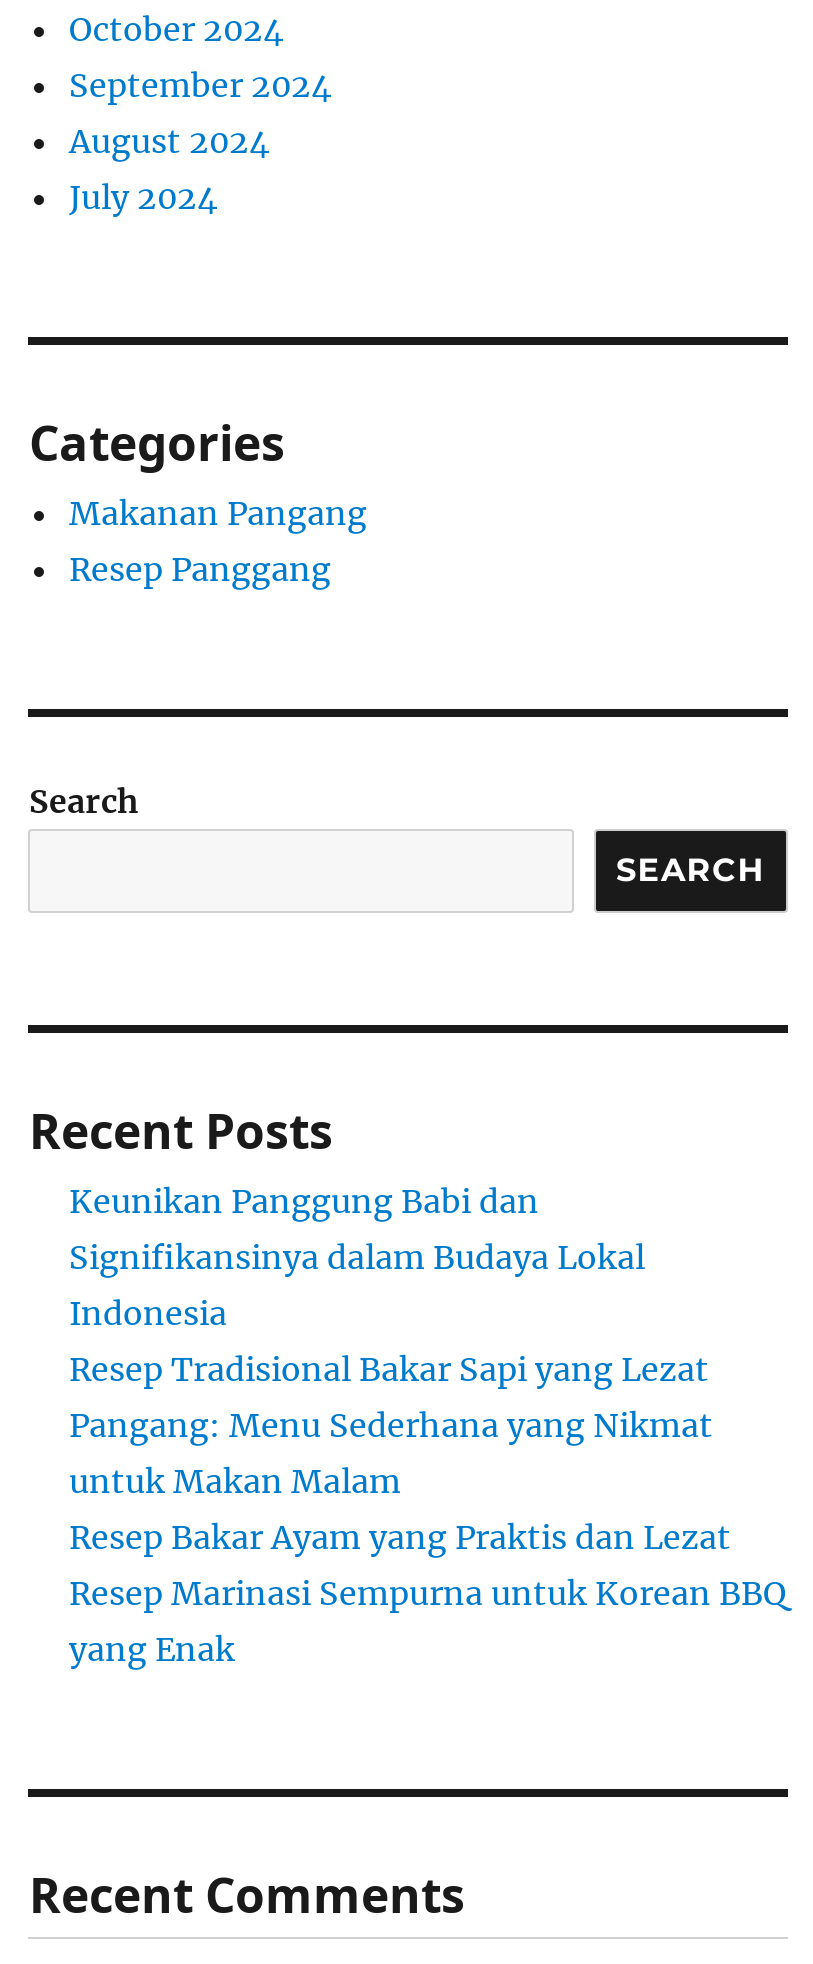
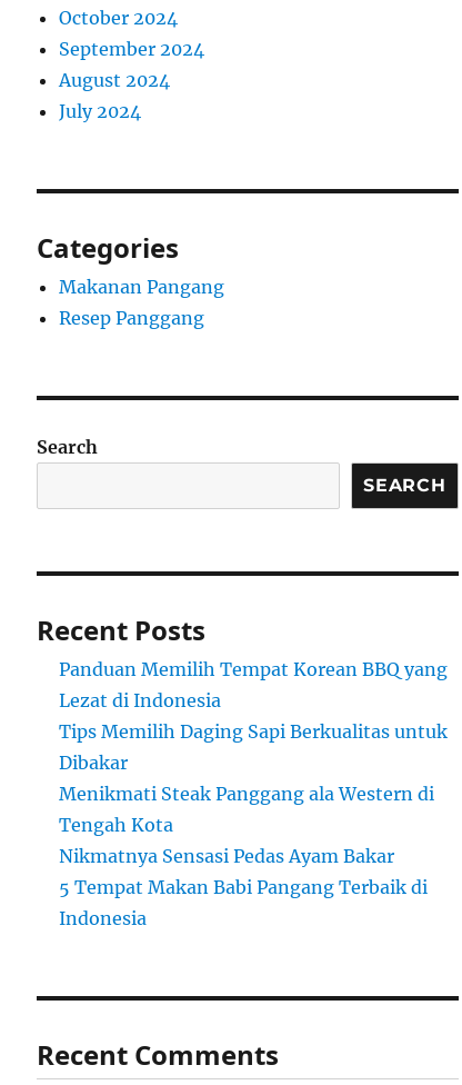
[69,1181,645,1277] Keunikan Panggung Babi dan | Signifikansinya dalam Budaya Lokal -> [59,658,448,898] Panduan Memilih Tempat Korean BBQ yang | Lezat di Indonesia | Tips Memilih Daging Sapi Berkualitas untuk | Dibakar | Menikmati Steak Panggang ala Western di | Tengah Kota | Nikmatnya Sensasi Pedas Ayam Bakar | 5 Tempat Makan Babi Pangang Terbaik di
moved [69,1293,227,1333] -> [59,907,147,929]: Indonesia
[69,1349,787,1669] Resep Tradisional Bakar Sapi yang Lezat | Pangang: Menu Sederhana yang Nikmat | untuk Makan Malam | Resep Bakar Ayam yang Praktis dan Lezat | Resep Marinasi Sempurna untuk Korean BBQ | yang Enak -> none

